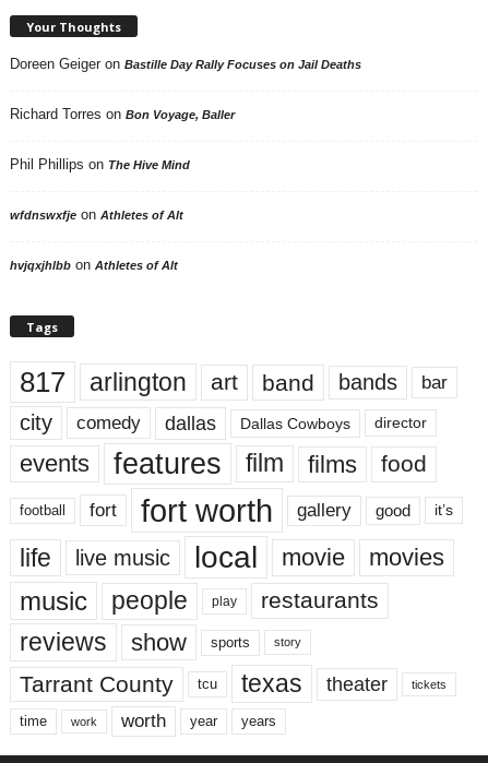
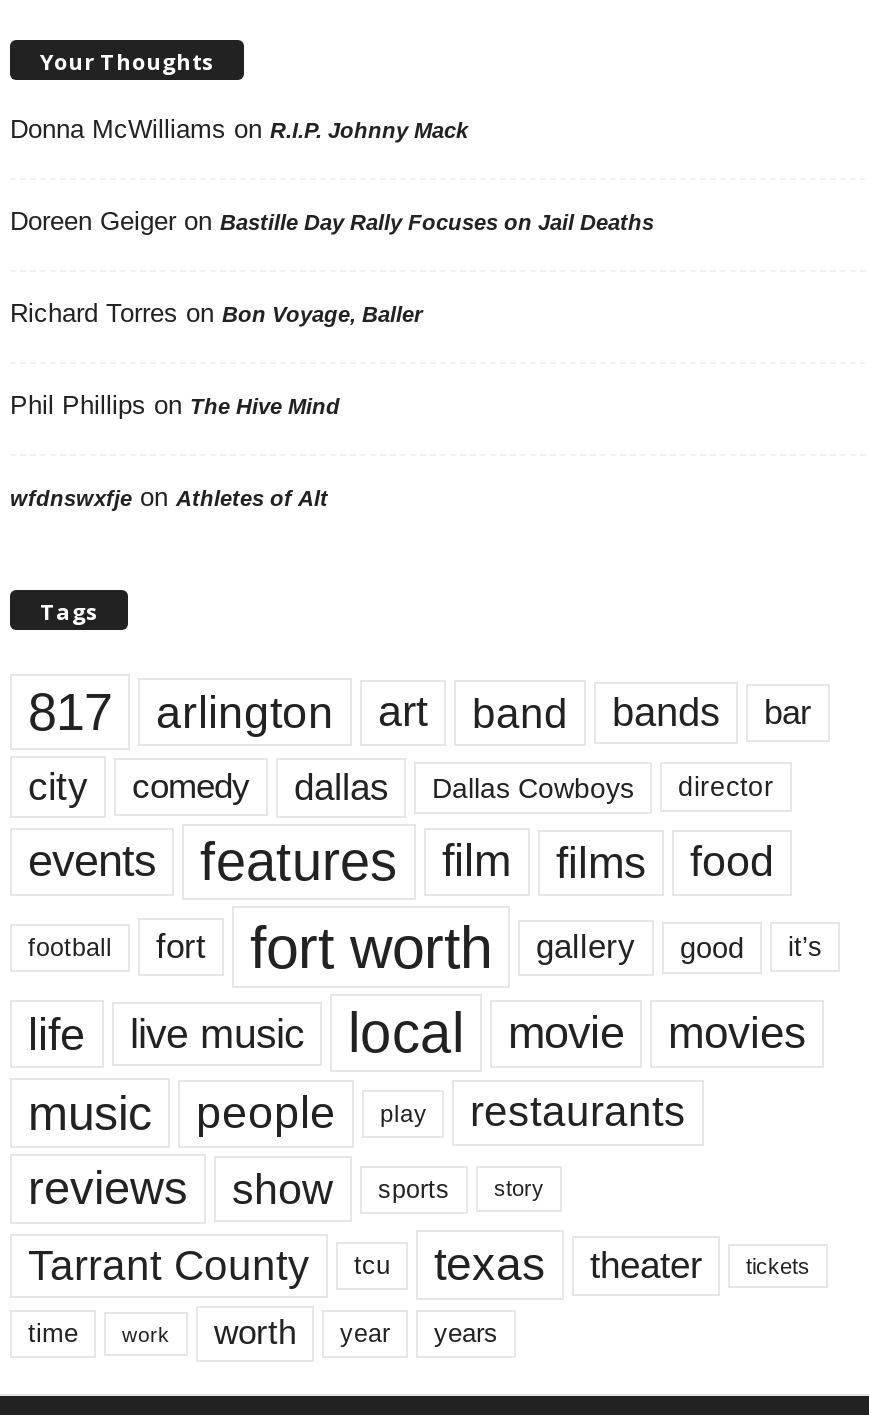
none -> [10,113,468,143] Donna McWilliams on R.I.P. Johnny Mack
moved [10,55,361,222] -> [10,205,654,511]: Doreen Geiger on Bastille Day Rally Focuses on Jail Deaths | Richard Torres on Bon Voyage, Baller | Phil Phillips on The Hive Mind | wfdnswxfje on Athletes of Alt
[10,256,178,272] hvjqxjhlbb on Athletes of Alt -> none

